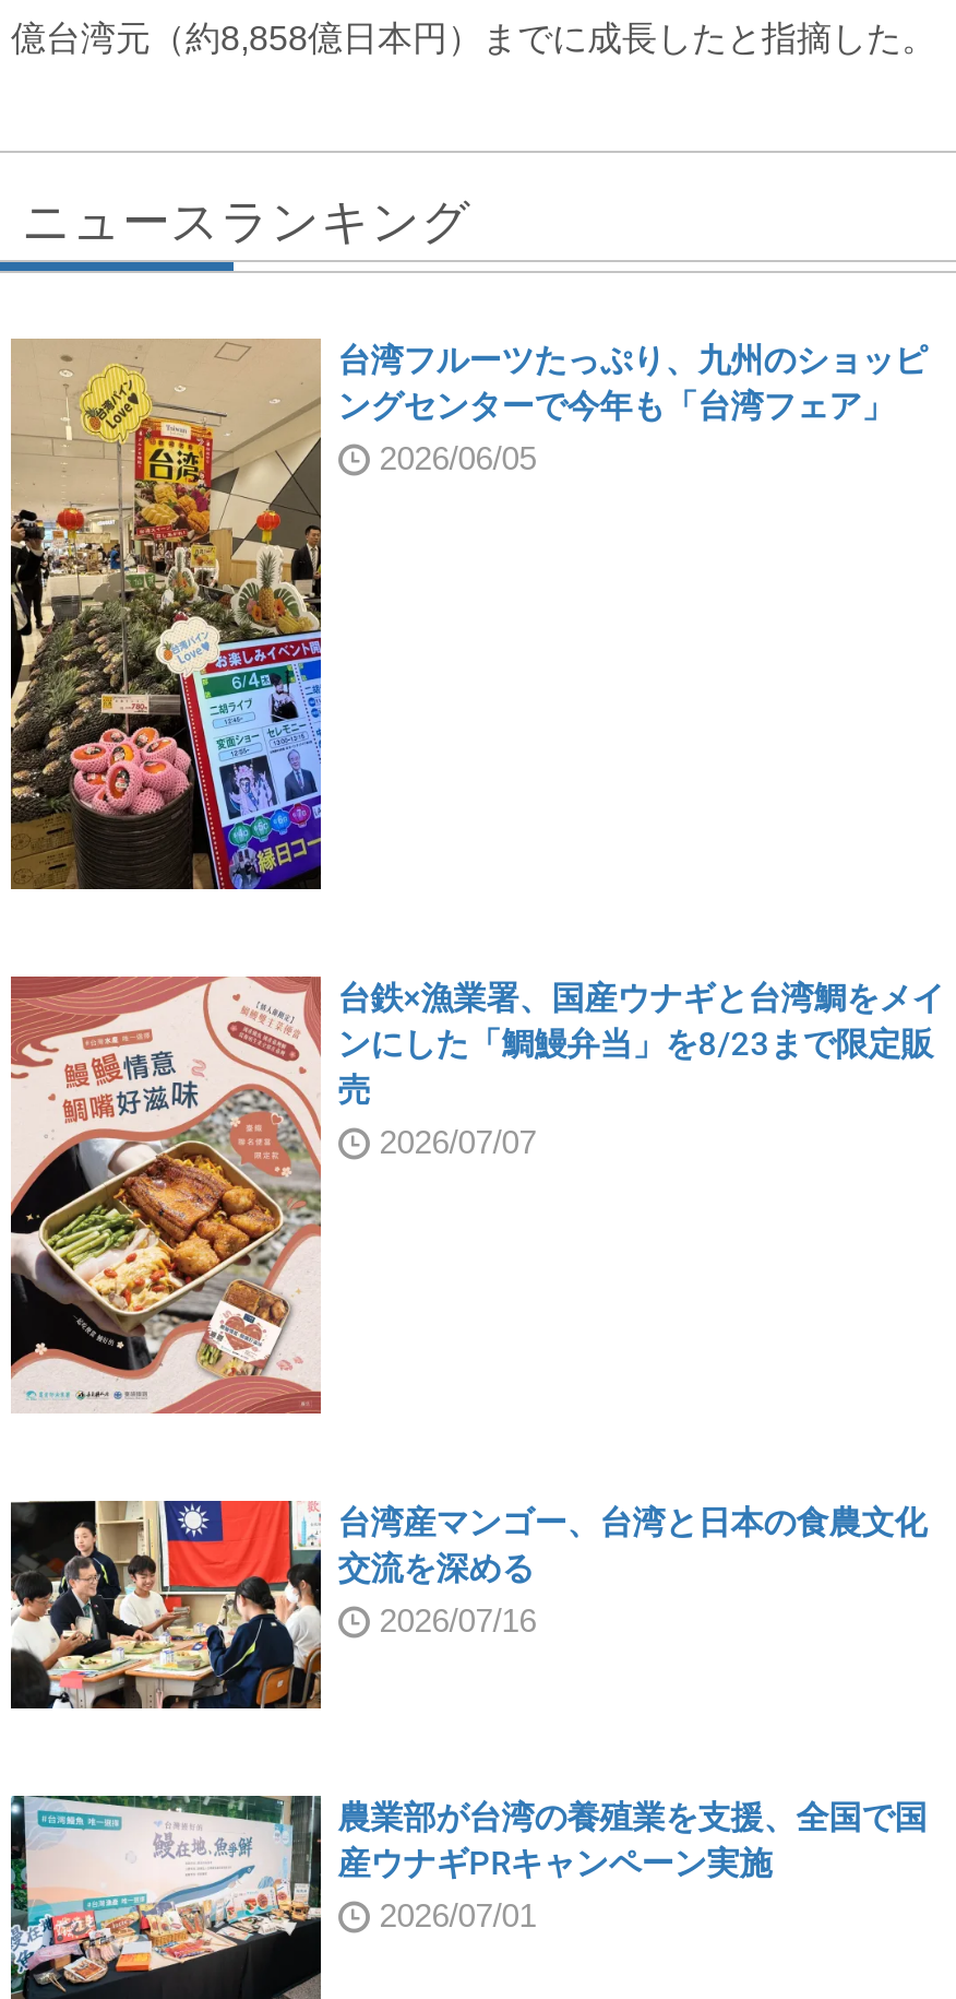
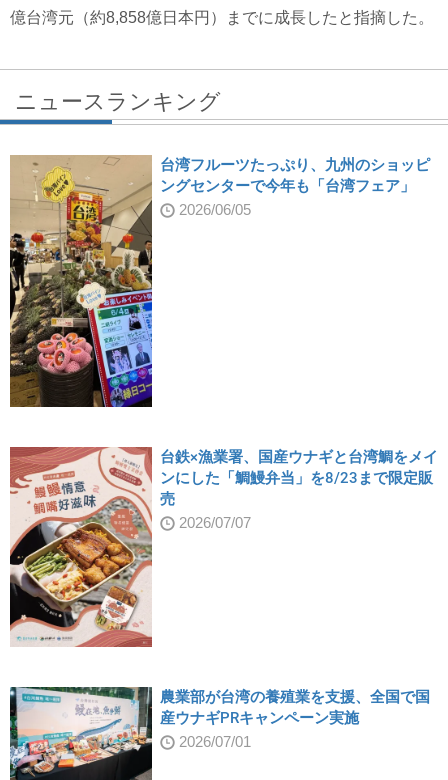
[11,1499,927,1711] [image] | 台湾産マンゴー、台湾と日本の食農文化 | 交流を深める | 2026/07/16 -> none

